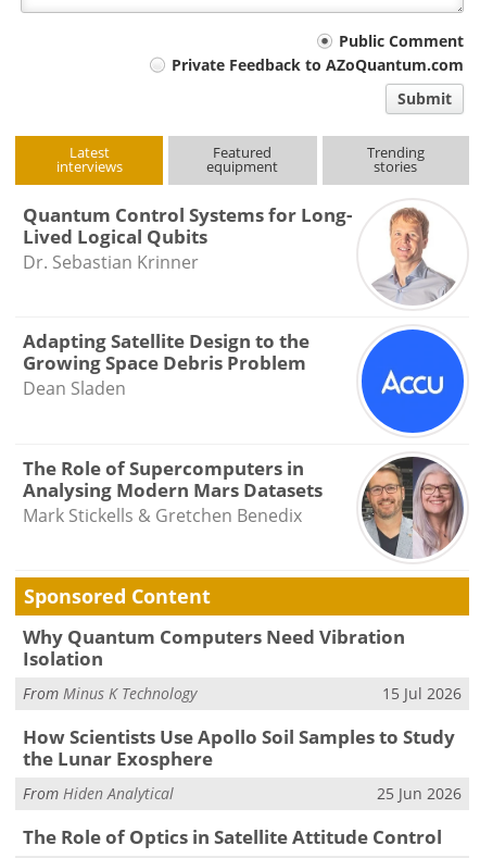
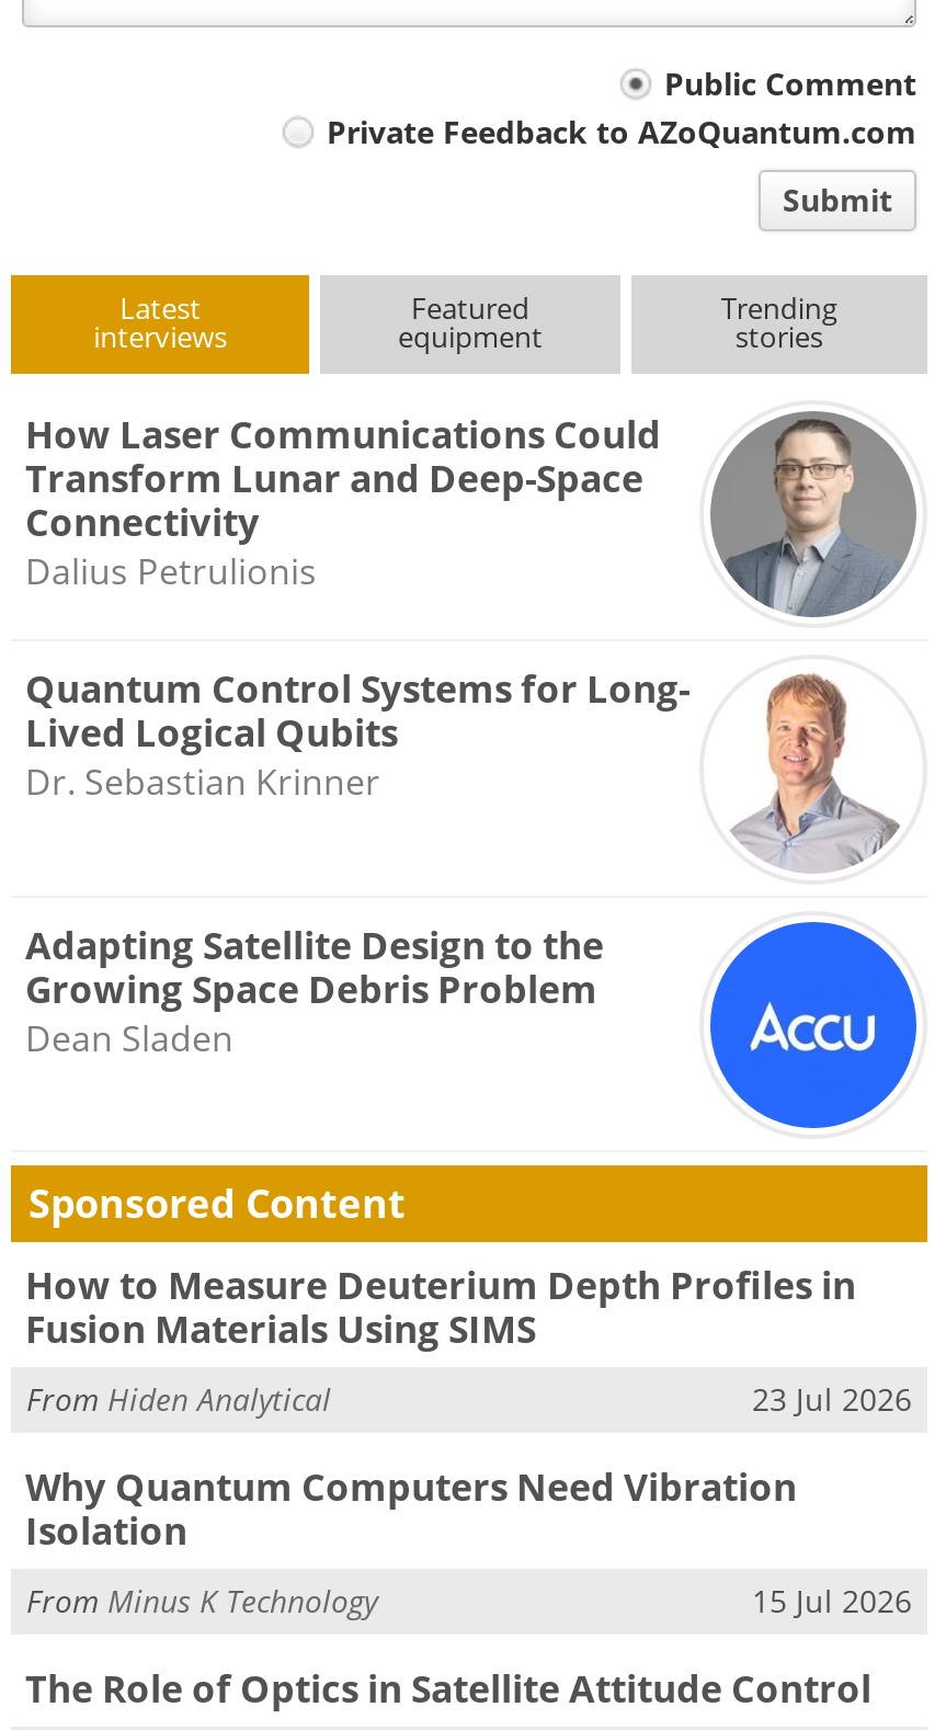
none -> [25,408,919,617] [image] | How Laser Communications Could | Transform Lunar and Deep-Space | Connectivity | Dalius Petrulionis
moved [22,201,459,399] -> [25,661,908,1061]: [image] | Quantum Control Systems for Long- | Lived Logical Qubits | Dr. Sebastian Krinner | Adapting Satellite Design to the | Growing Space Debris Problem | Dean Sladen
[22,455,464,548] [image] | The Role of Supercomputers in | Analysing Modern Mars Datasets | Mark Stickells & Gretchen Benedix -> none
none -> [25,1260,912,1419] How to Measure Deuterium Depth Profiles in | Fusion Materials Using SIMS | 23 Jul 2026
moved [22,624,462,703] -> [25,1462,912,1621]: Why Quantum Computers Need Vibration | Isolation | From Minus K Technology | 15 Jul 2026
[22,724,462,803] How Scientists Use Apollo Soil Samples to Study | the Lunar Exosphere | 25 Jun 2026 -> none
moved [23,783,174,803] -> [26,1377,331,1419]: From Hiden Analytical

